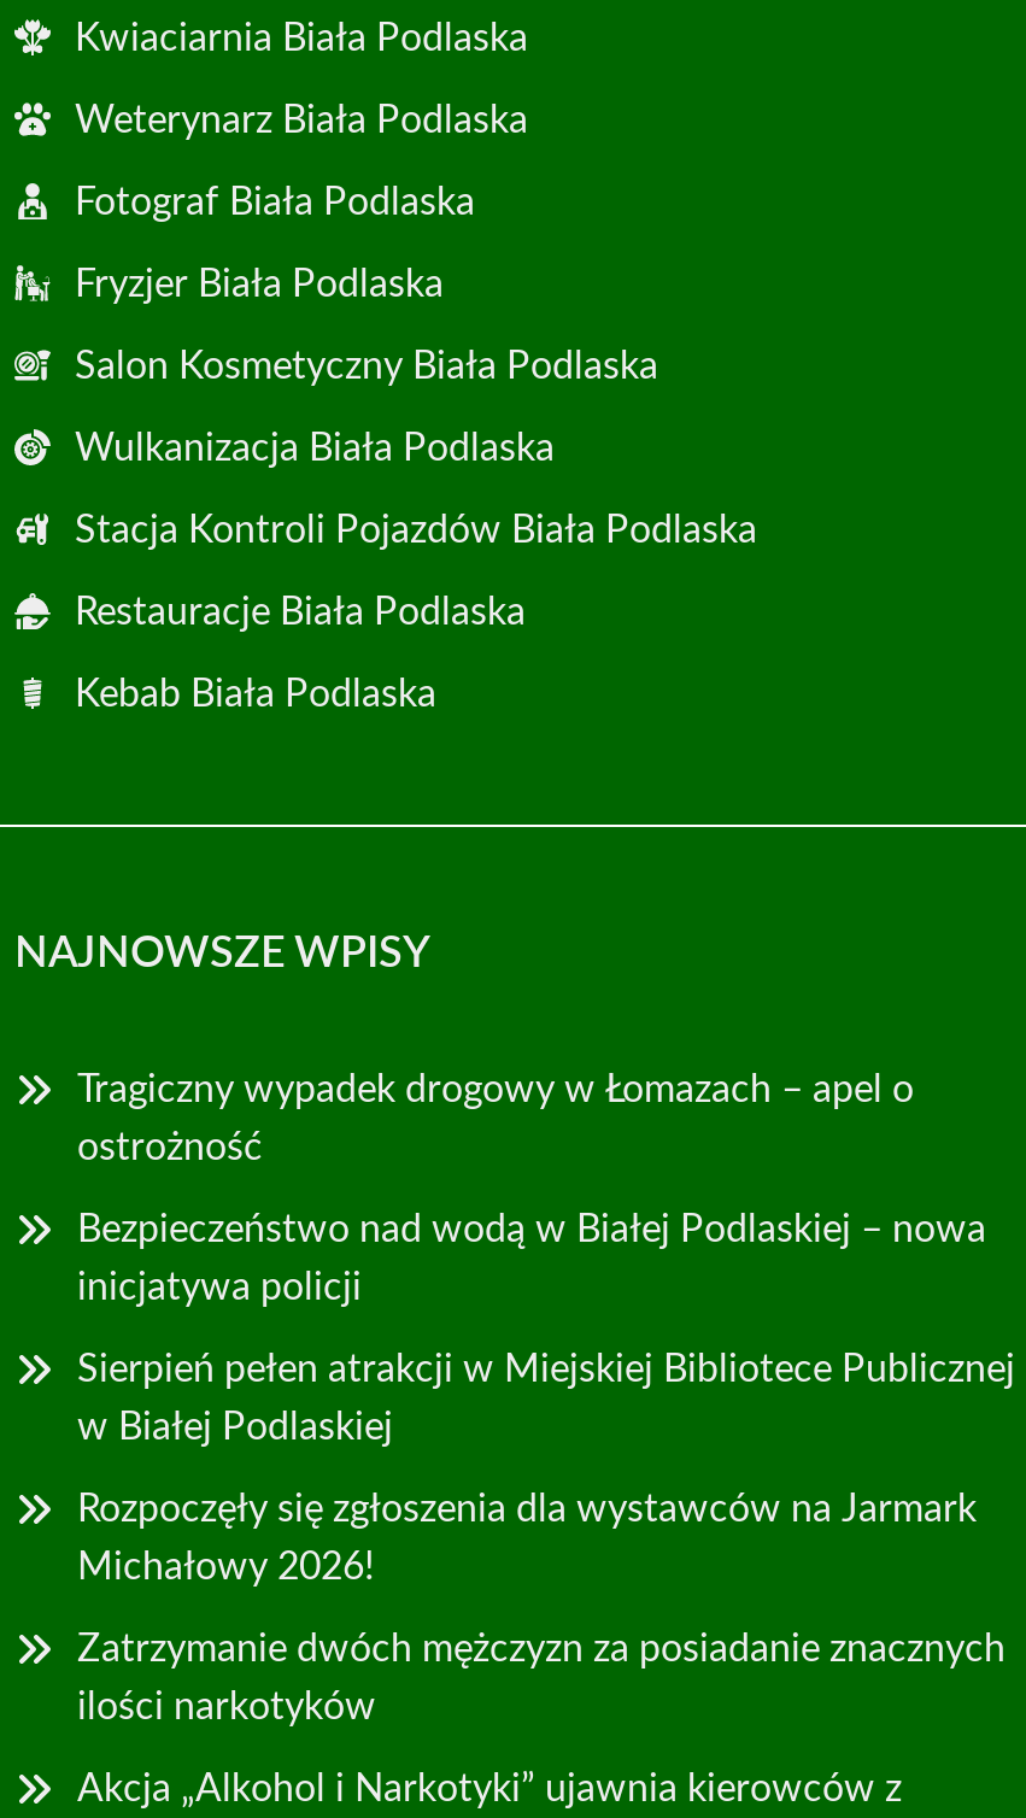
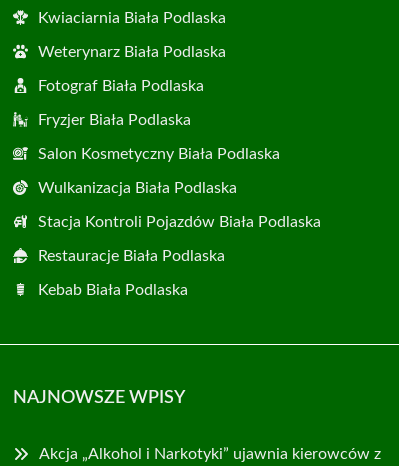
[77,1071,1015,1726] Tragiczny wypadek drogowy w Łomazach – apel o | ostrożność | Bezpieczeństwo nad wodą w Białej Podlaskiej – nowa | inicjatywa policji | Sierpień pełen atrakcji w Miejskiej Bibliotece Publicznej | w Białej Podlaskiej | Rozpoczęły się zgłoszenia dla wystawców na Jarmark | Michałowy 2026! | Zatrzymanie dwóch mężczyzn za posiadanie znacznych | ilości narkotyków -> none

